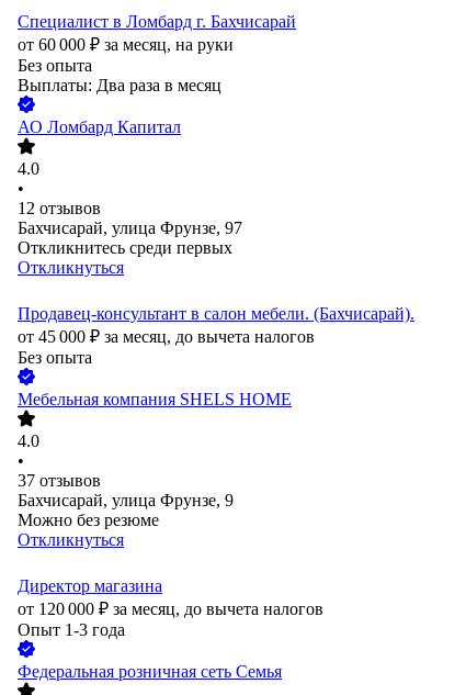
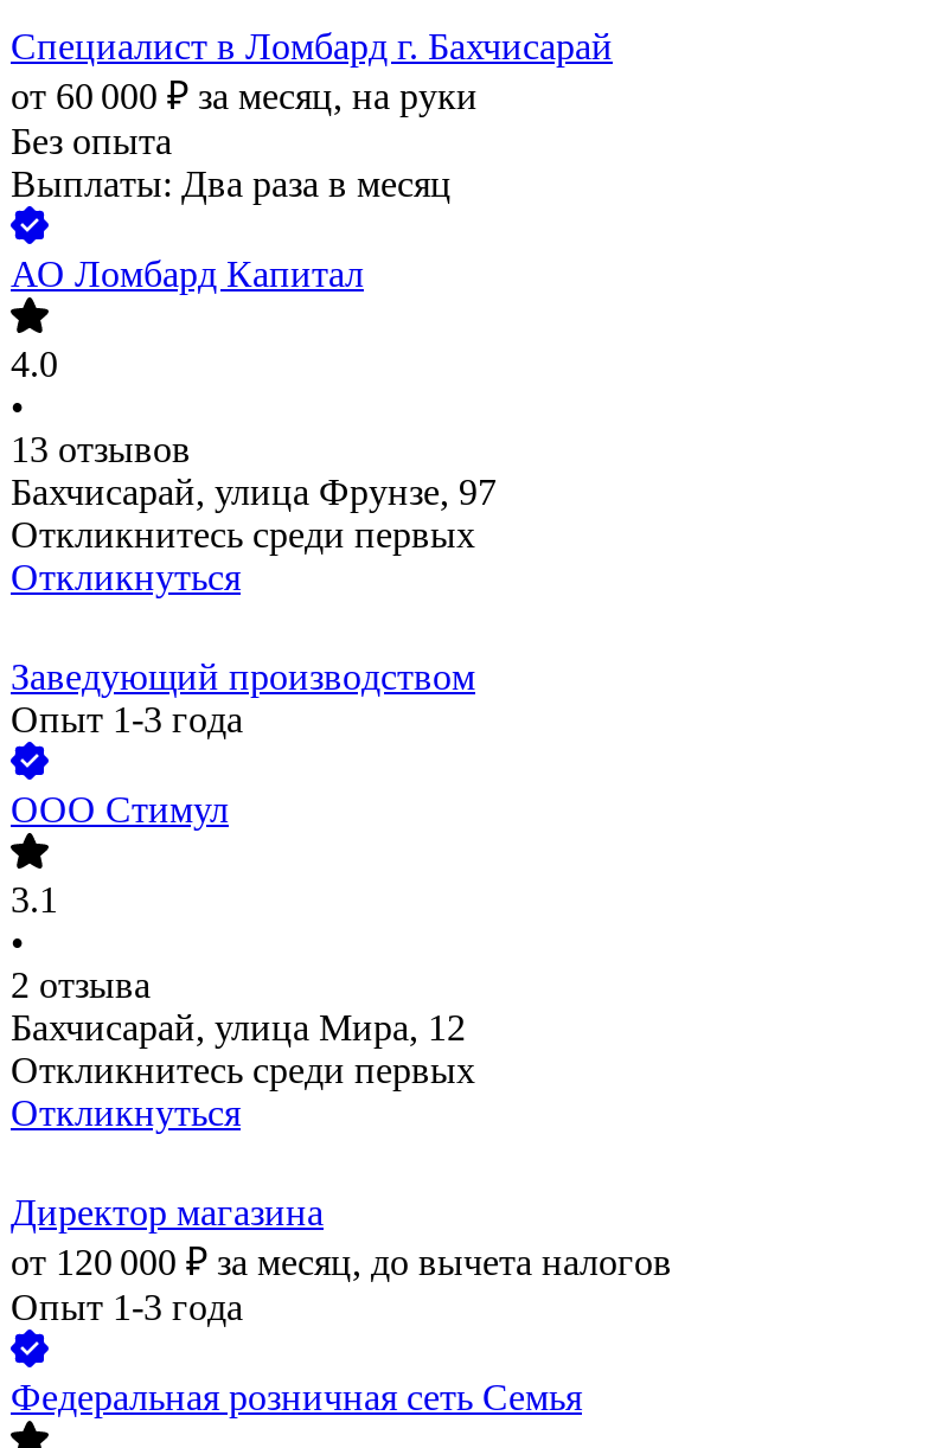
[18,199,101,218] 12 отзывов -> [11,430,191,470] 13 отзывов
[18,304,414,367] Продавец-консультант в салон мебели. (Бахчисарай). | от 45 000 ₽ за месяц, до вычета налогов | Без опыта -> [11,657,475,740] Заведующий производством | Опыт 1-3 года
[18,390,292,409] Мебельная компания SHELS HOME -> [11,790,229,830] ООО Стимул
[18,432,39,450] 4.0 -> [11,880,58,920] 3.1
[18,471,234,530] 37 отзывов | Бахчисарай, улица Фрунзе, 9 | Можно без резюме -> [11,965,475,1091] 2 отзыва | Бахчисарай, улица Мира, 12 | Откликнитесь среди первых

